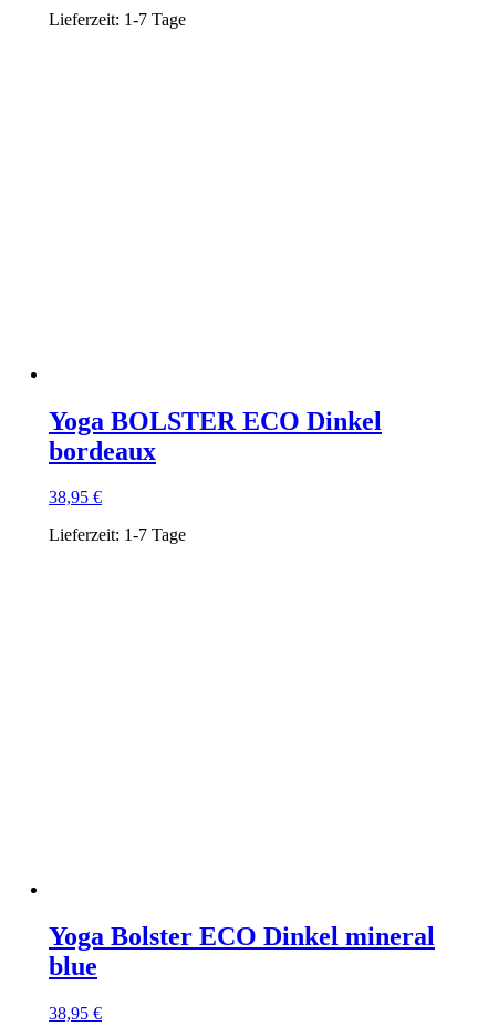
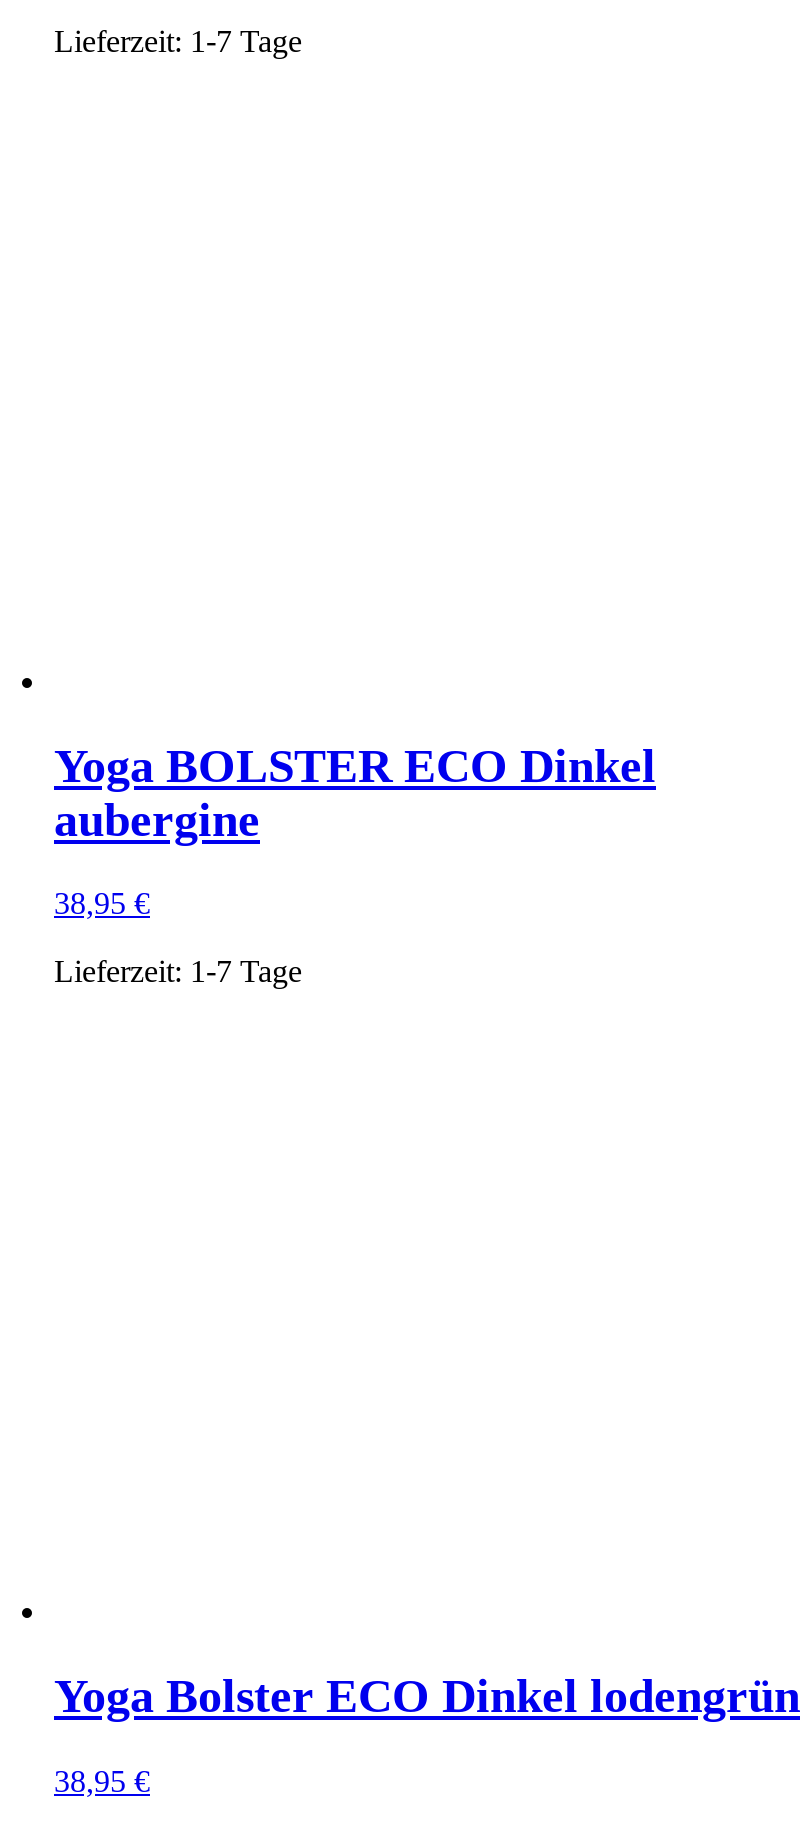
[49,436,156,465] bordeaux -> [54,793,260,845] aubergine
[49,922,435,981] Yoga Bolster ECO Dinkel mineral | blue -> [54,1671,800,1723] Yoga Bolster ECO Dinkel lodengrün

